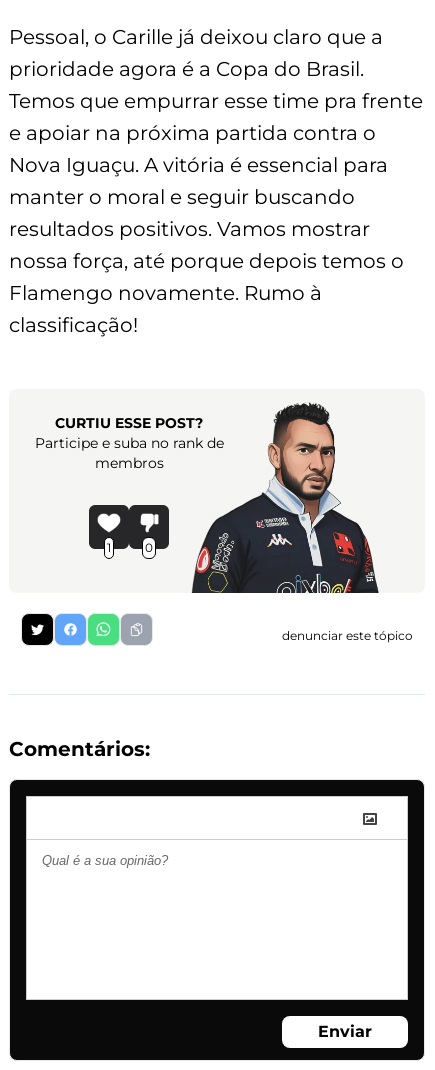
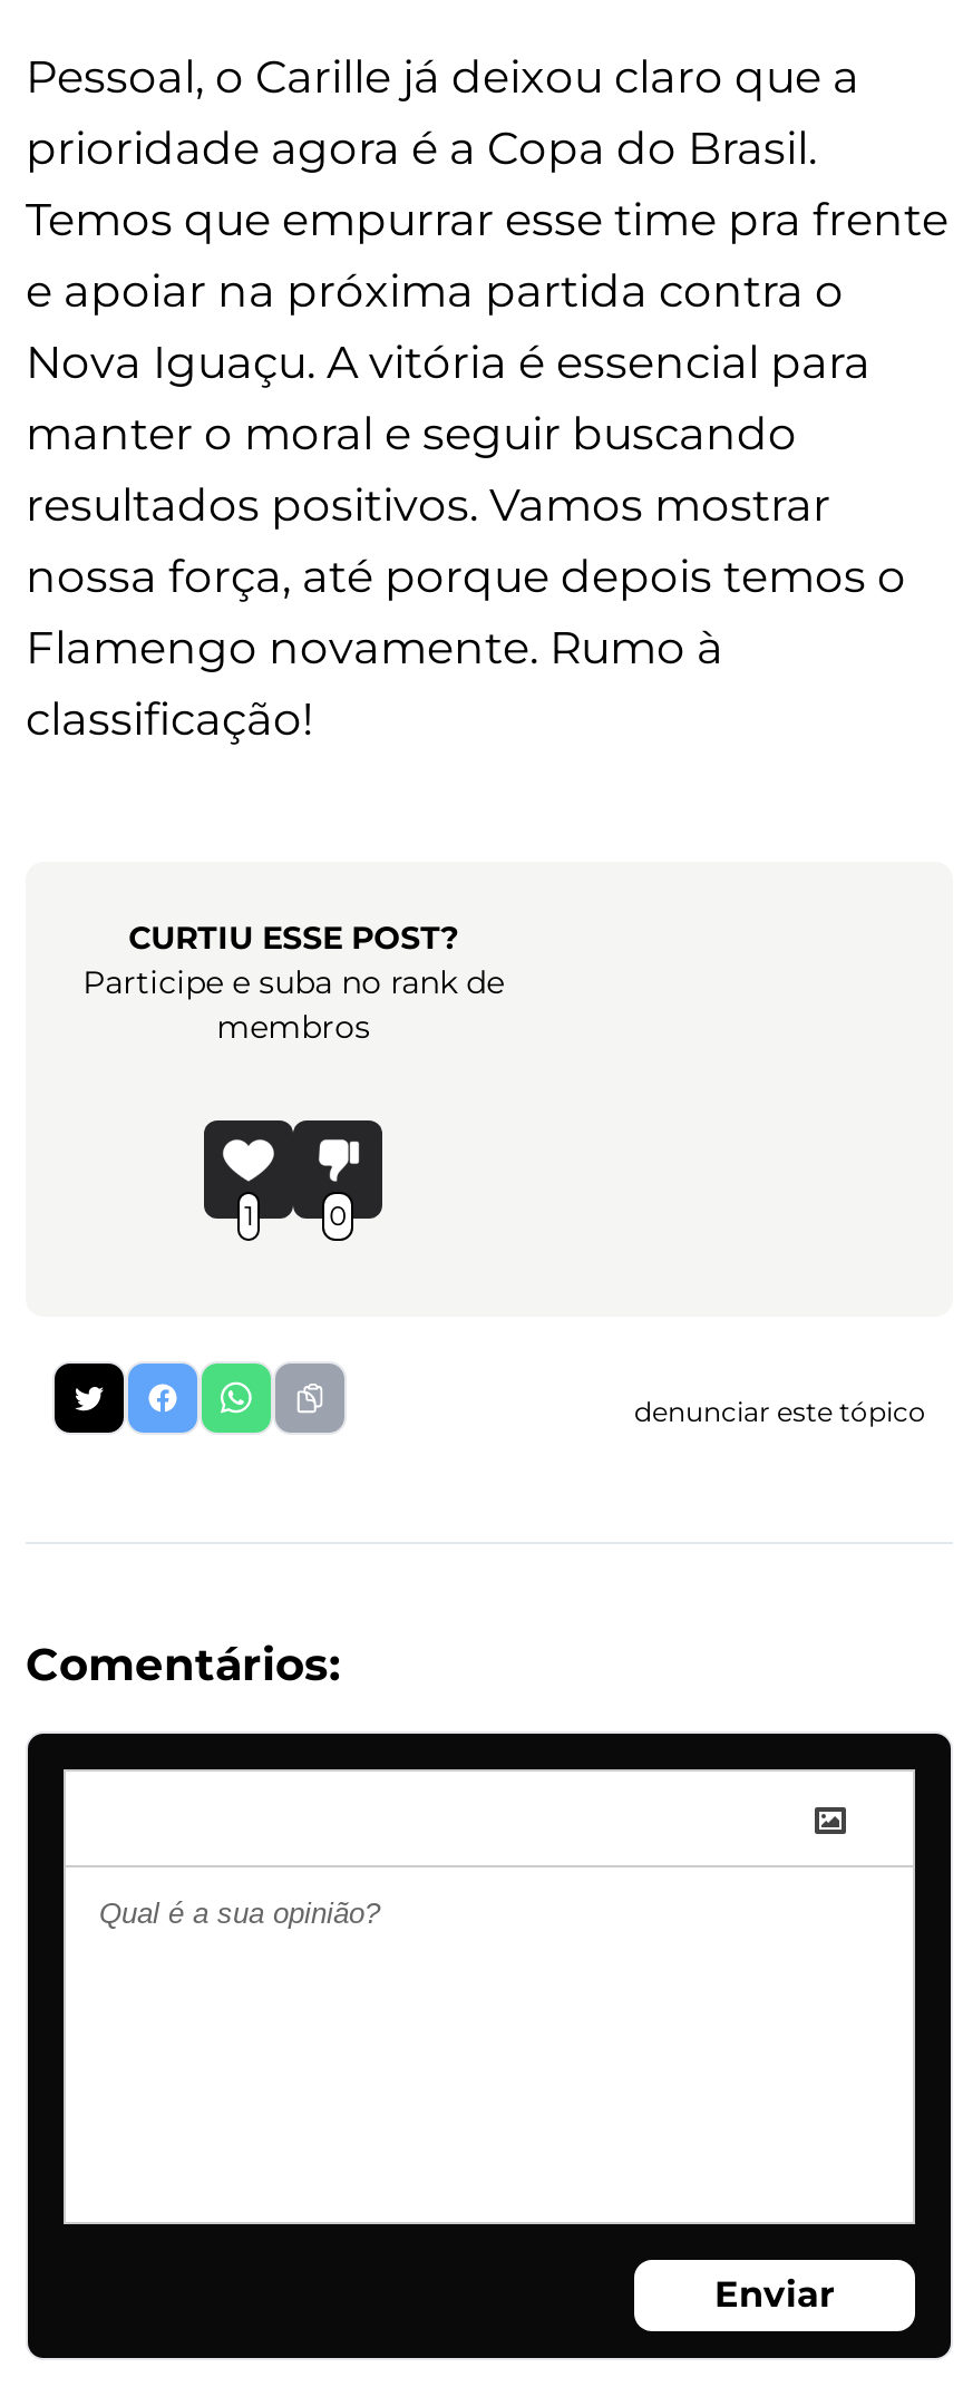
[191,402,379,594] [image] -> none

